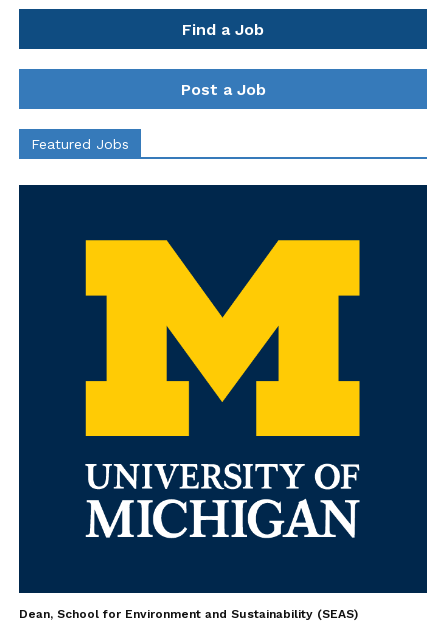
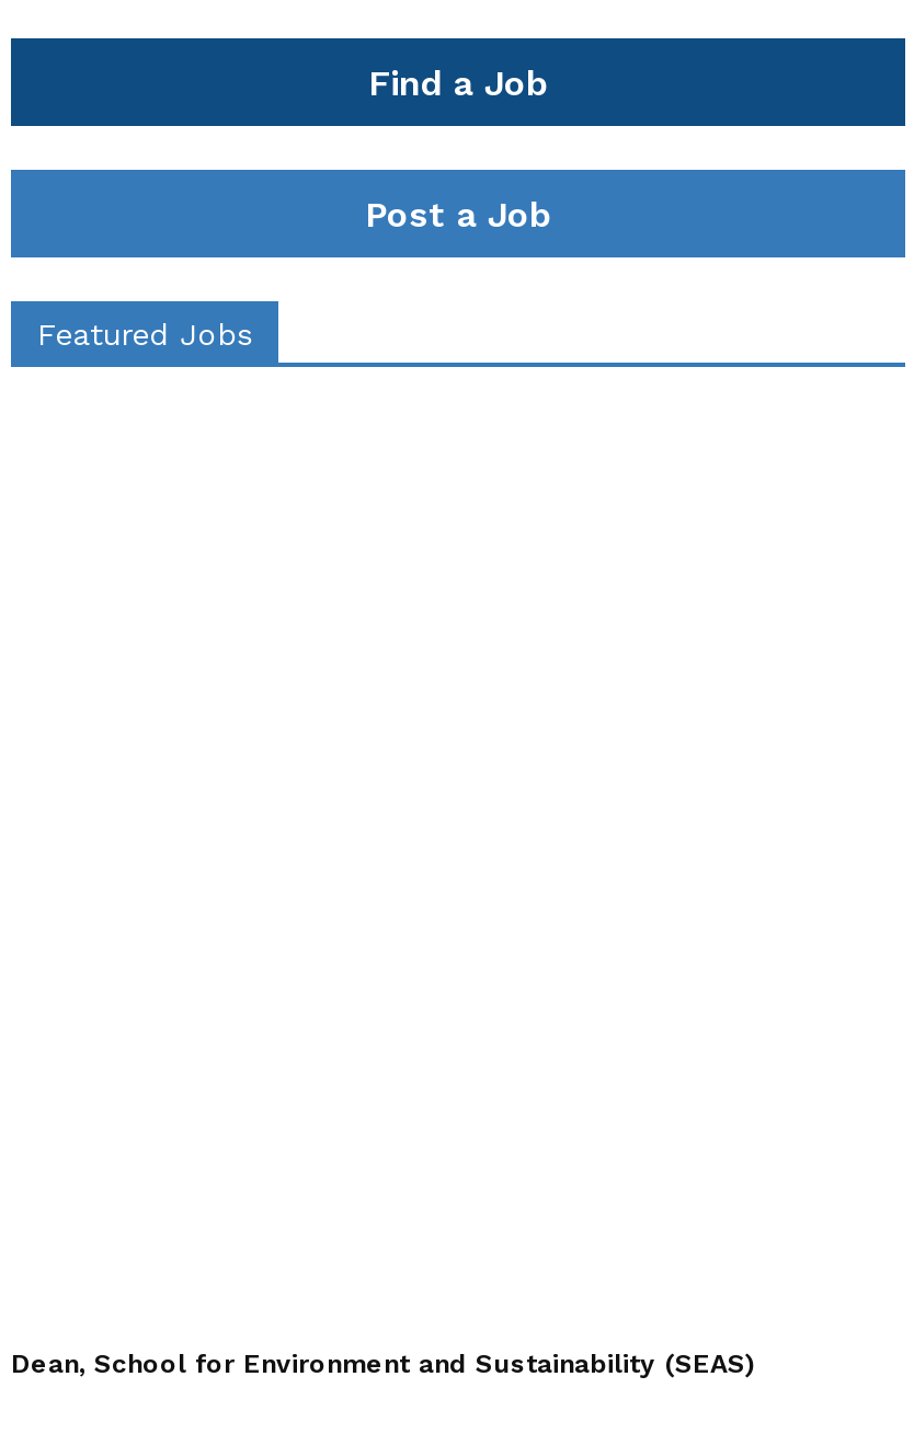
[18,184,428,594] [image] -> none

